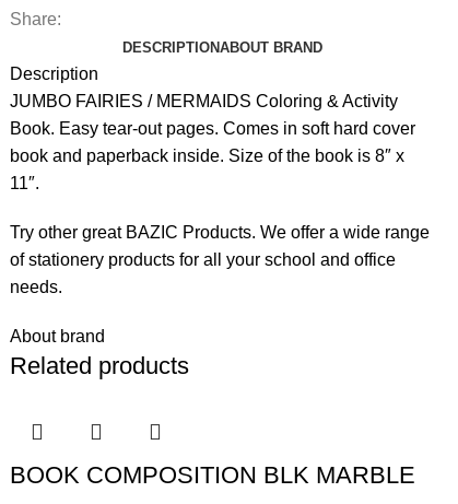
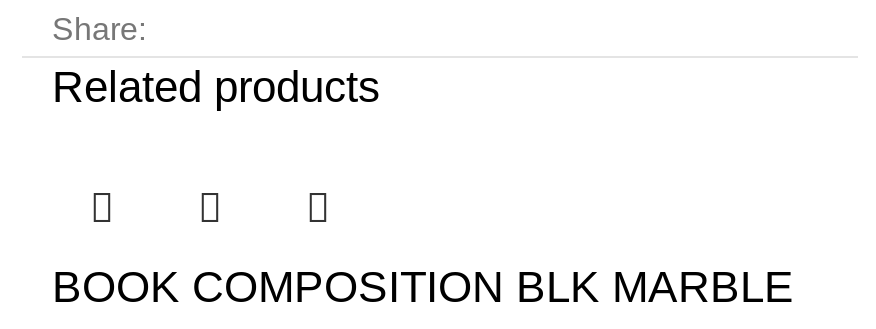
[10,40,430,346] DESCRIPTIONABOUT BRAND | Description | JUMBO FAIRIES / MERMAIDS Coloring & Activity | Book. Easy tear-out pages. Comes in soft hard cover | book and paperback inside. Size of the book is 8″ x | 11″. | Try other great BAZIC Products. We offer a wide range | of stationery products for all your school and office | needs. | About brand -> none

